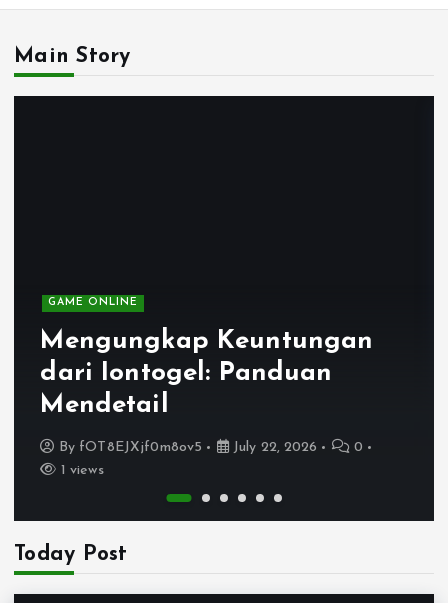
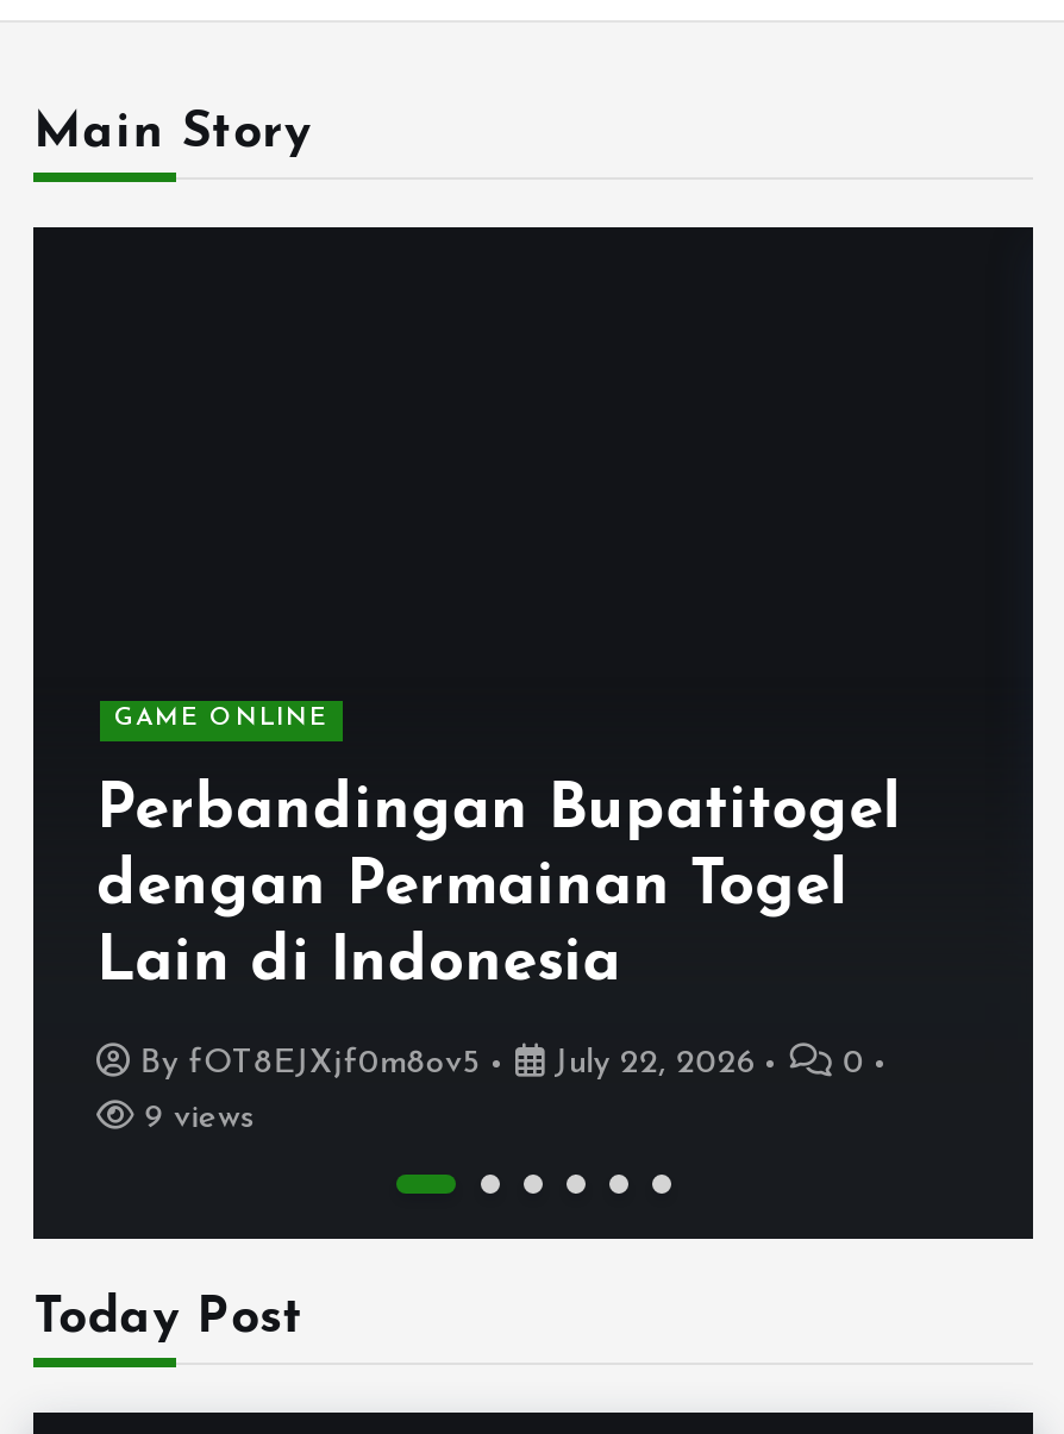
[40,328,373,419] Mengungkap Keuntungan | dari Iontogel: Panduan | Mendetail -> [96,779,902,995] Perbandingan Bupatitogel | dengan Permainan Togel | Lain di Indonesia
[57,463,104,478] 1 views -> [135,1100,254,1136] 9 views

